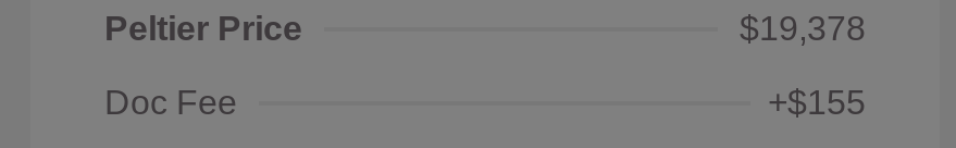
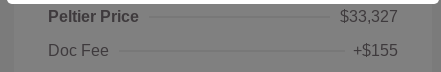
[740,9,866,46] $19,378 -> [340,8,398,25] $33,327

